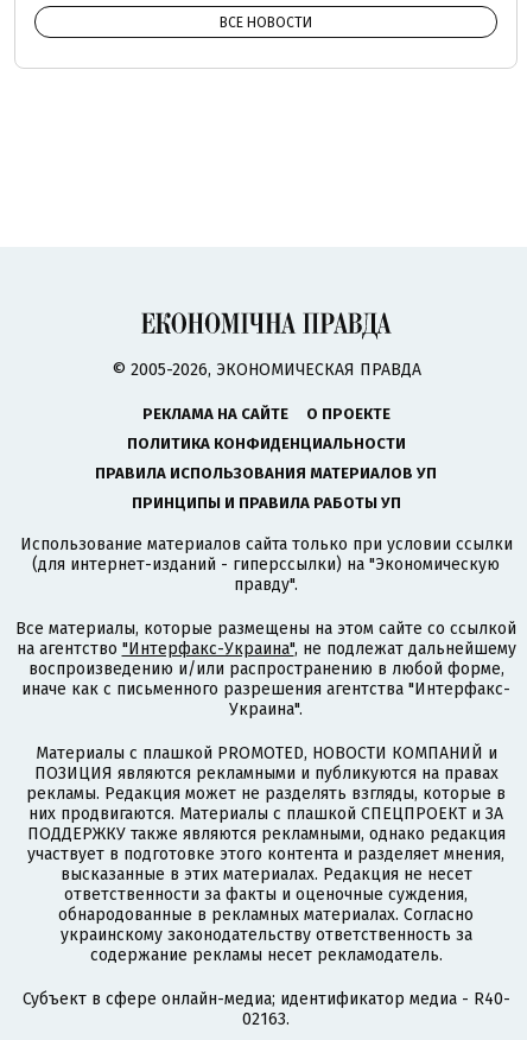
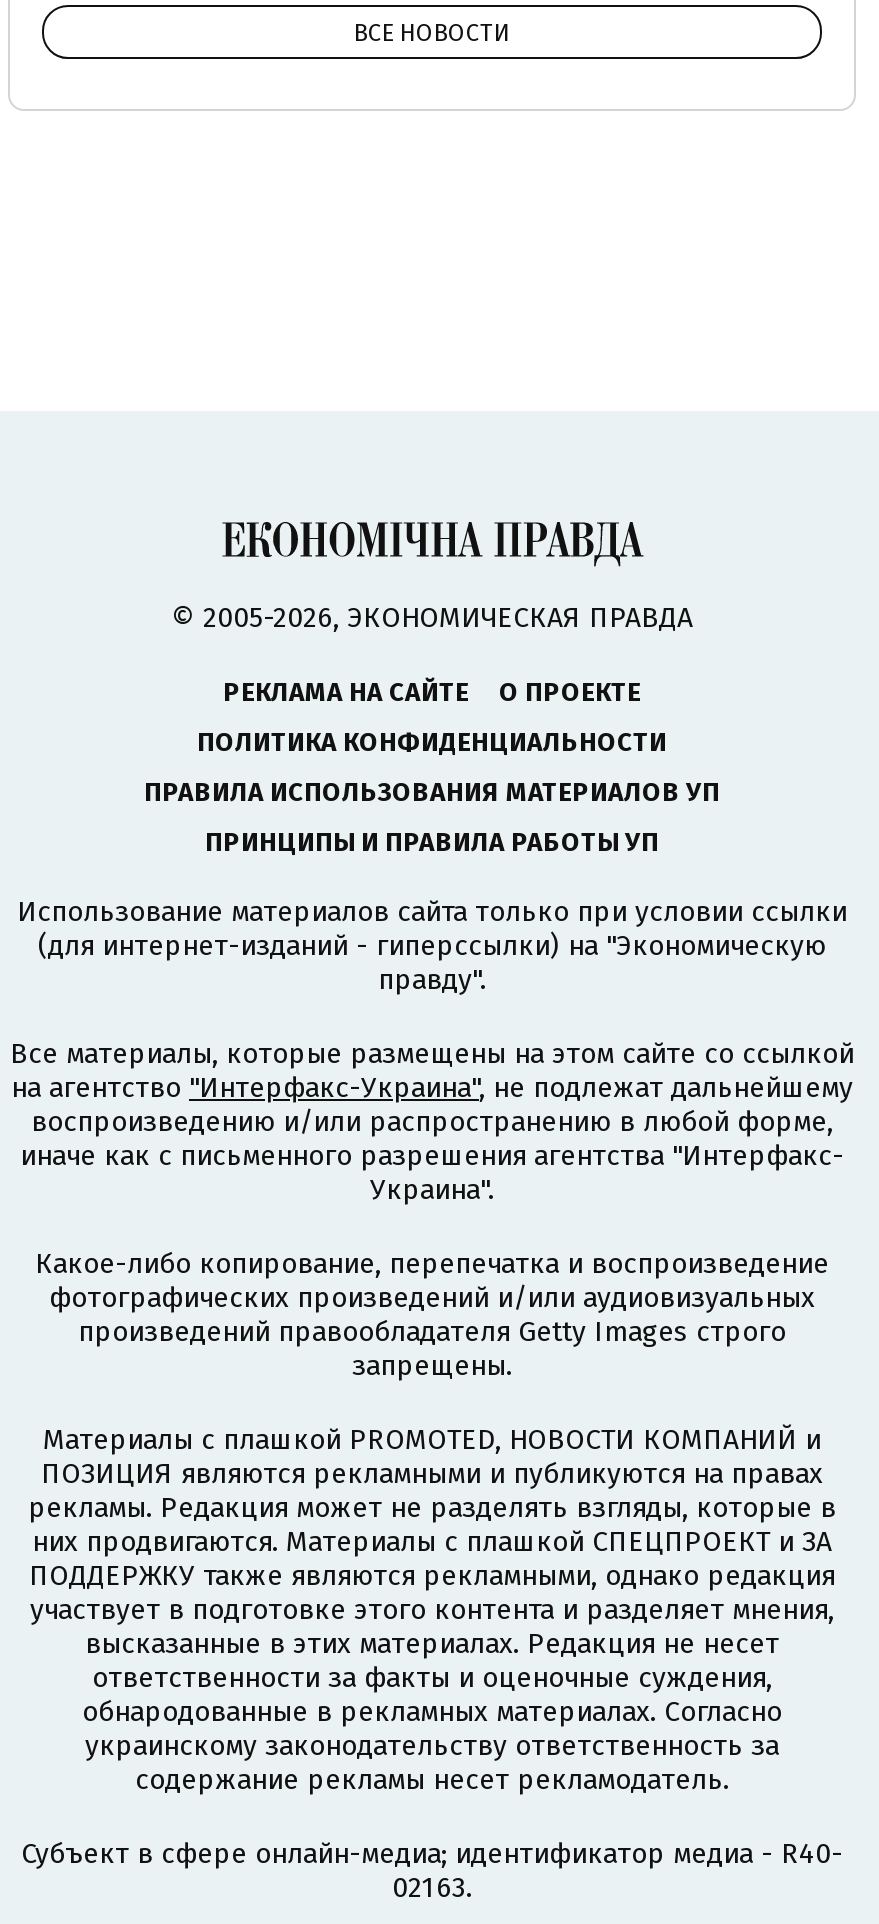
none -> [35,1248,829,1384] Какое-либо копирование, перепечатка и воспроизведение | фотографических произведений и/или аудиовизуальных | произведений правообладателя Getty Images строго | запрещены.

